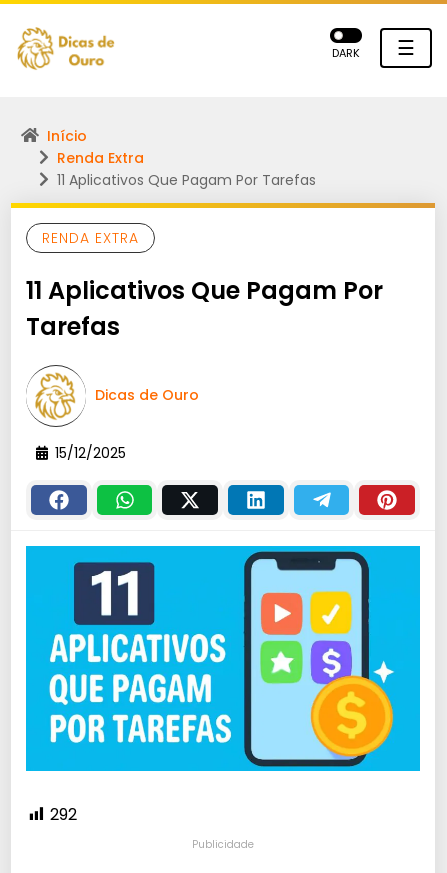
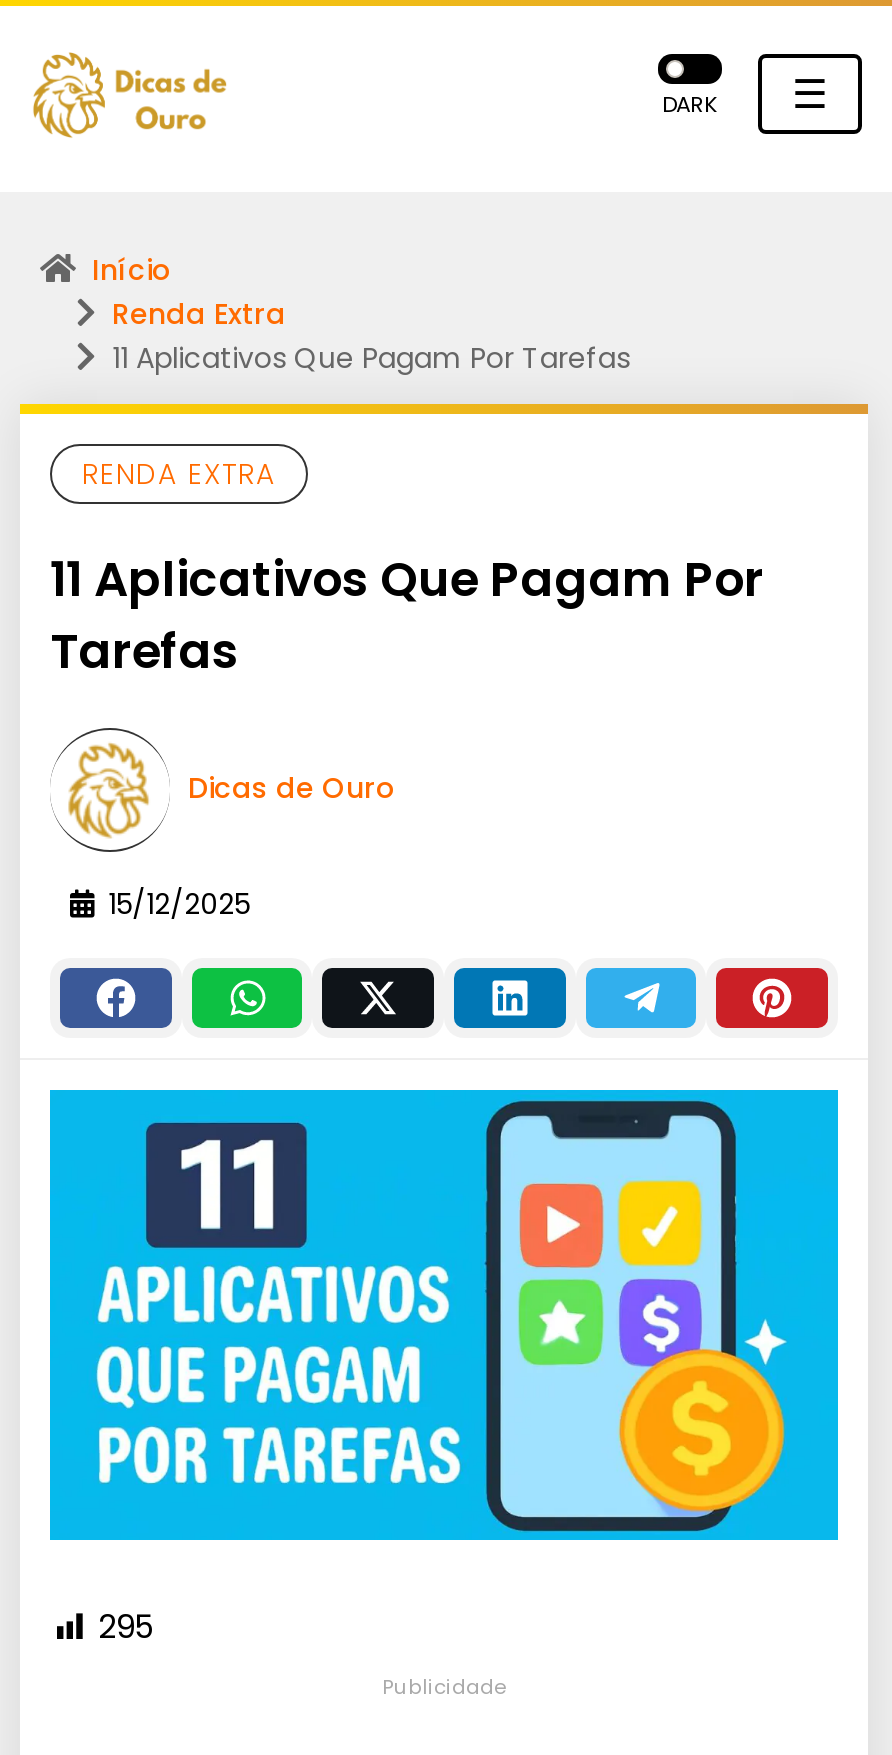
[50,803,77,826] 292 -> [98,1604,154,1650] 295

